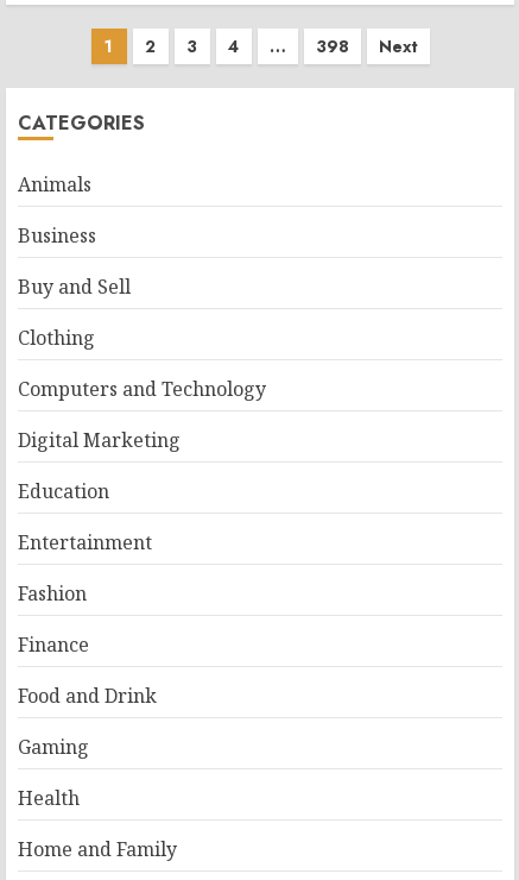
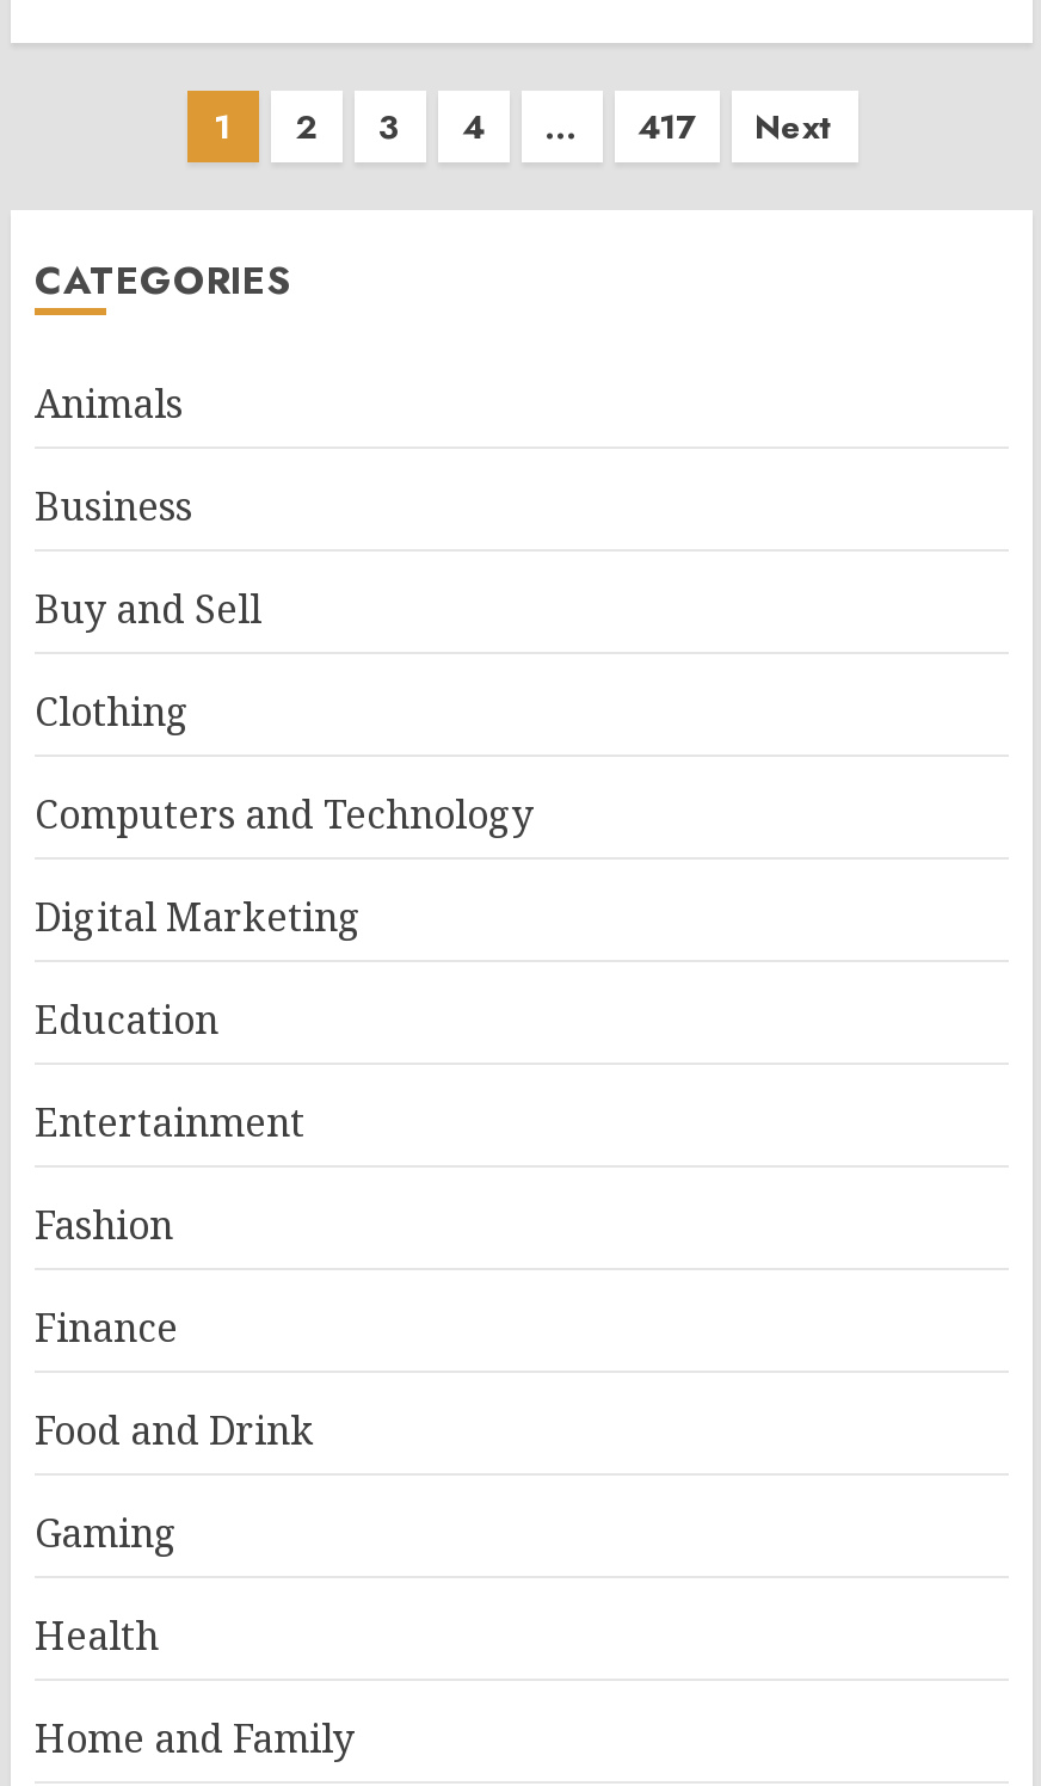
[315,34,349,58] 398 -> [637,103,695,150] 417

